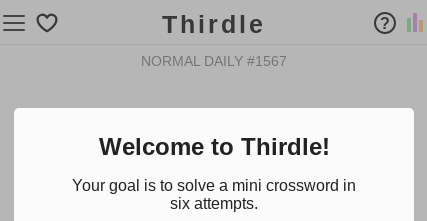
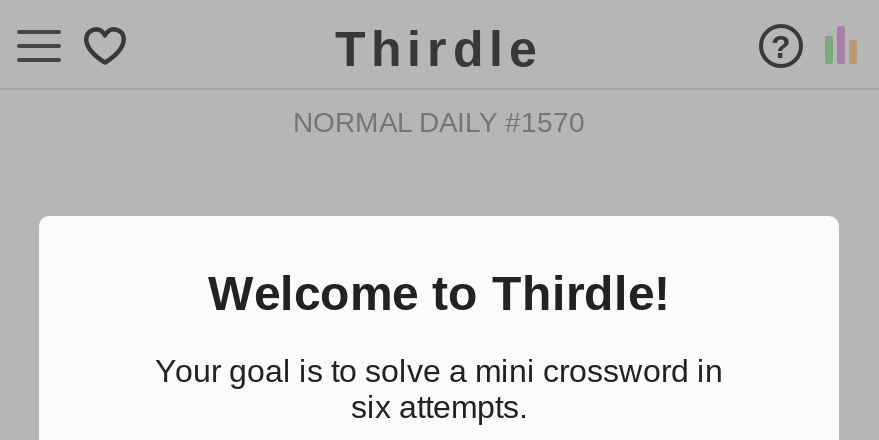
[141,53,287,69] NORMAL DAILY #1567 -> [293,106,585,138] NORMAL DAILY #1570

